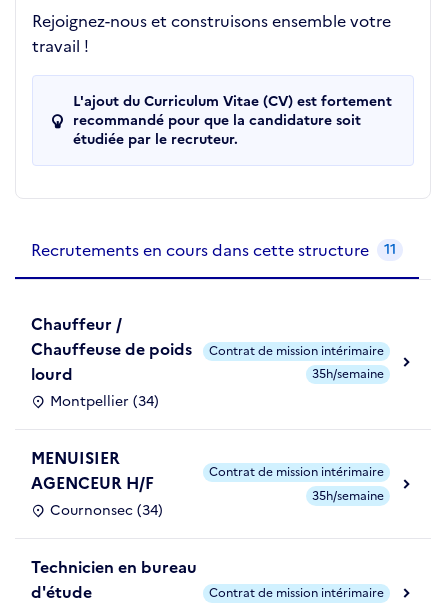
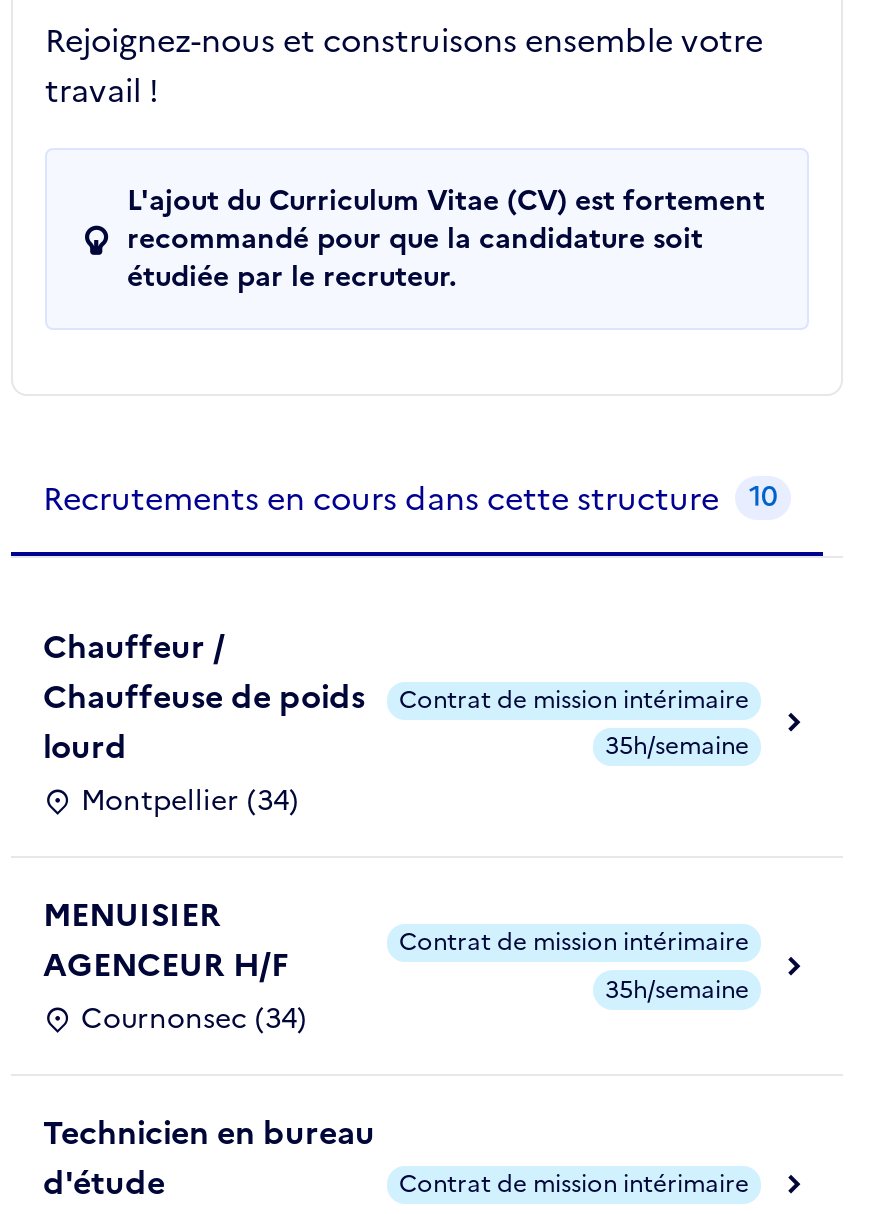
[384,239,396,260] 11 -> [749,476,777,518] 10

